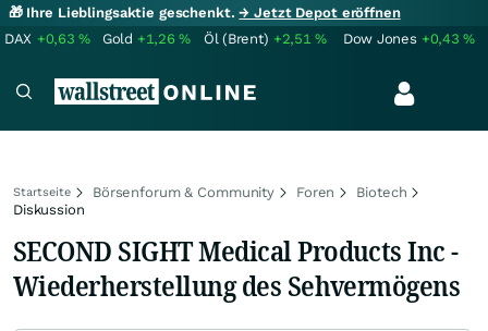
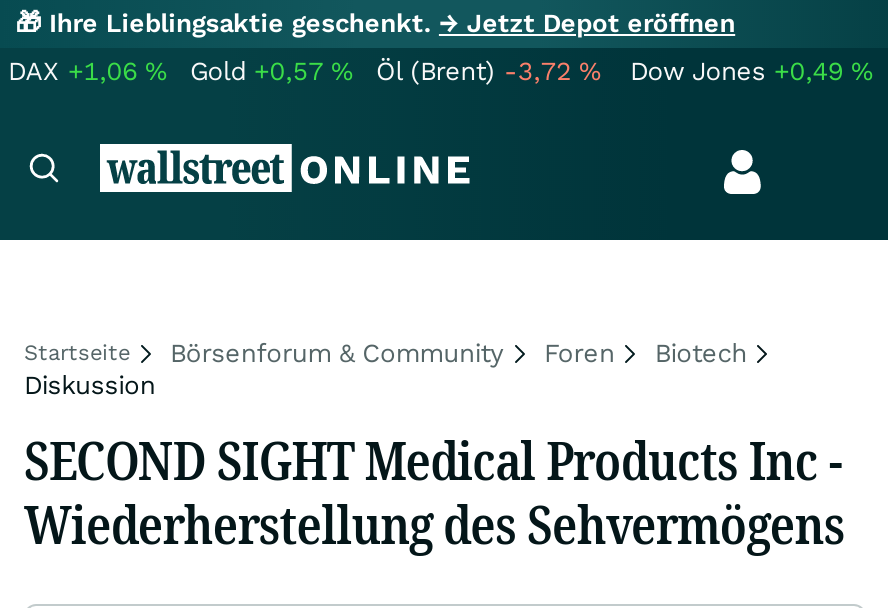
[4,30,91,47] DAX +0,63% -> [8,56,166,86] DAX +1,06%
[102,30,191,47] Gold +1,26% -> [190,56,352,86] Gold +0,57%
[204,30,327,47] Öl (Brent) +2,51% -> [376,56,600,86] Öl (Brent) -3,72%
[343,30,475,47] Dow Jones +0,43% -> [630,56,872,86] Dow Jones +0,49%

